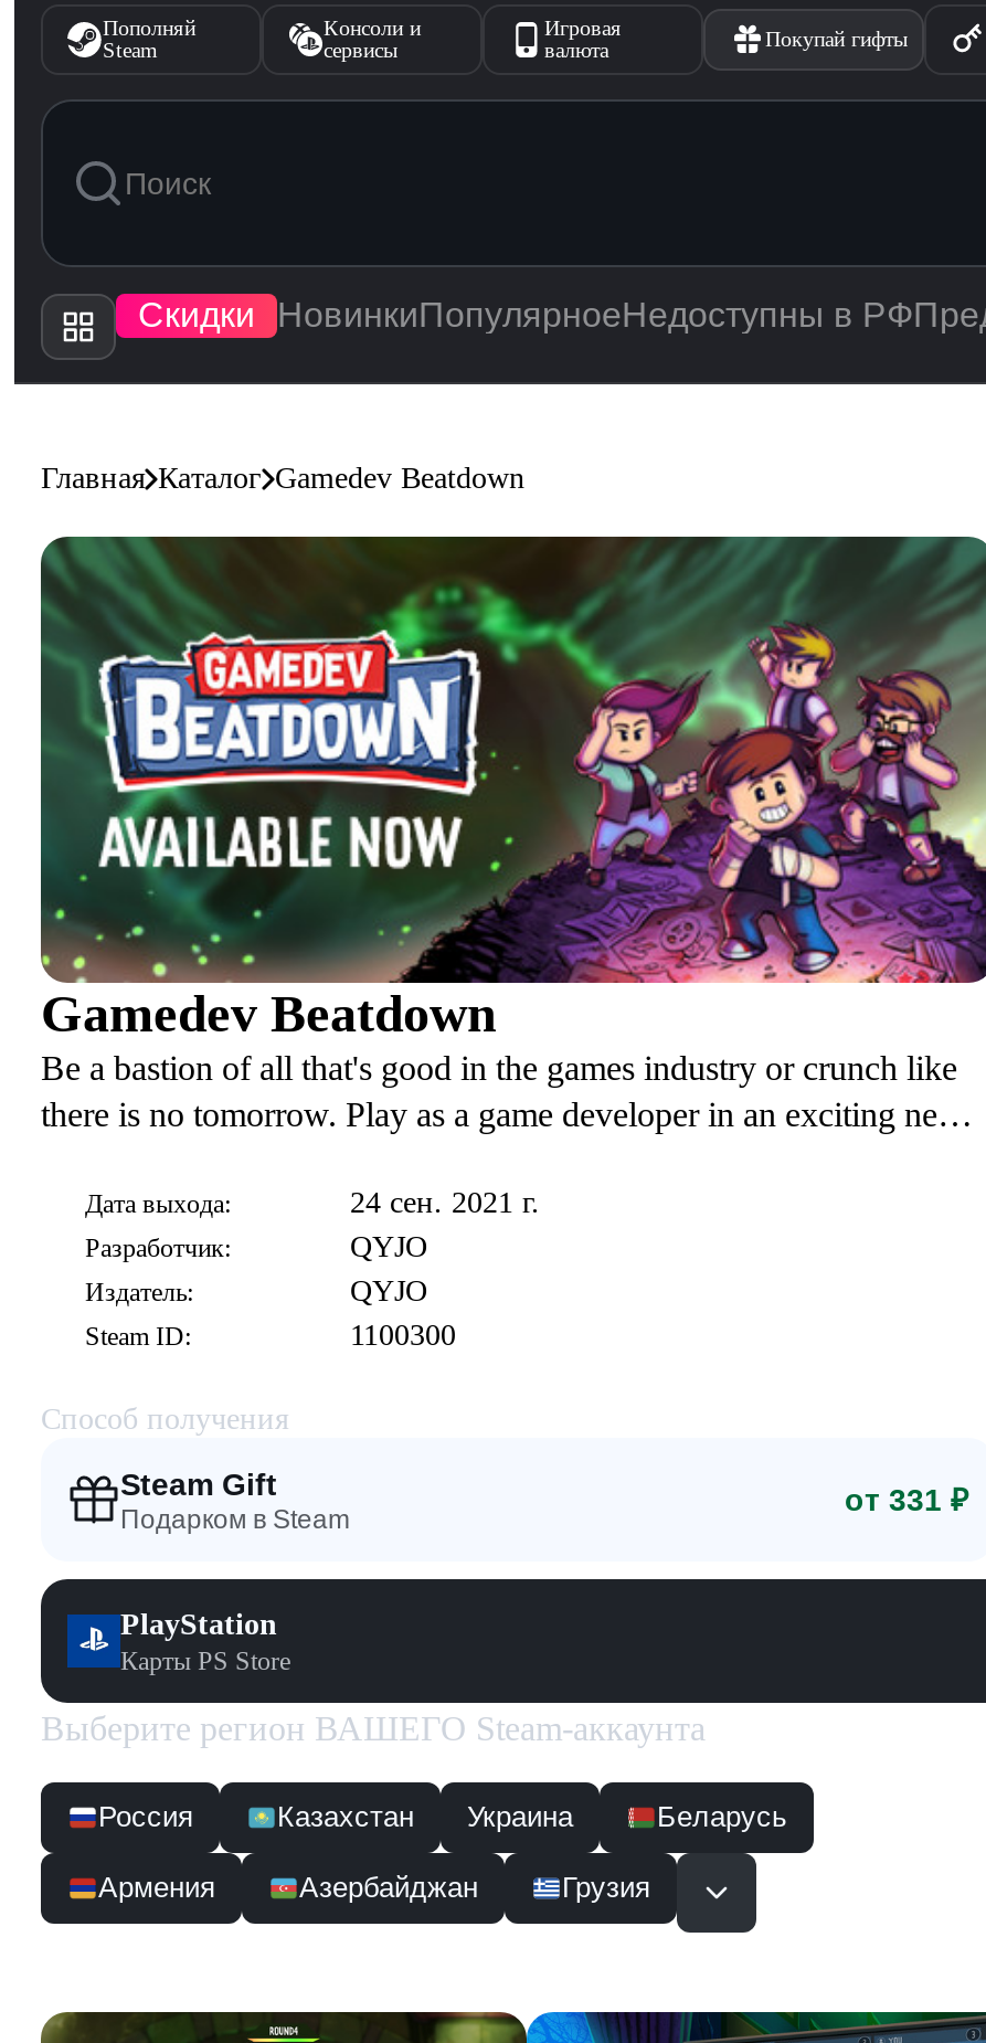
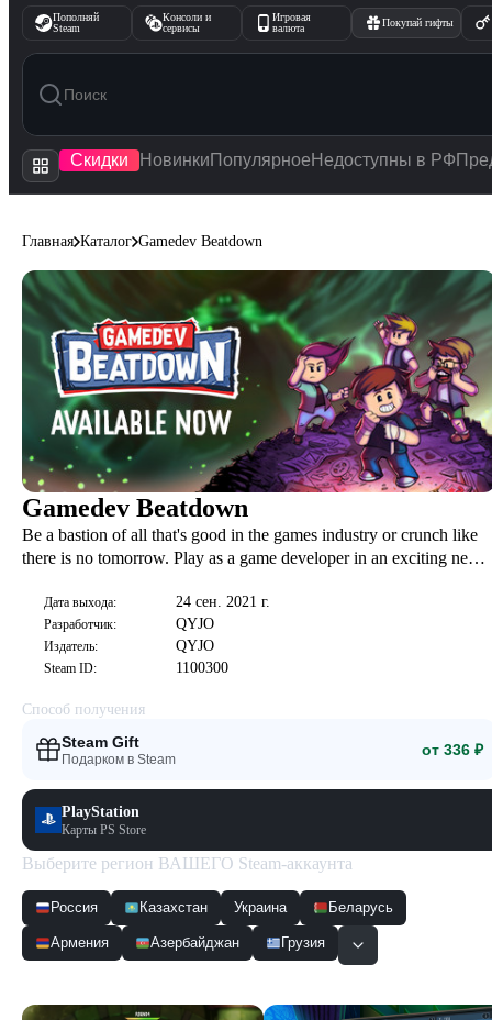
[845,1482,968,1517] от 331 ₽ -> [422,741,483,758] от 336 ₽

